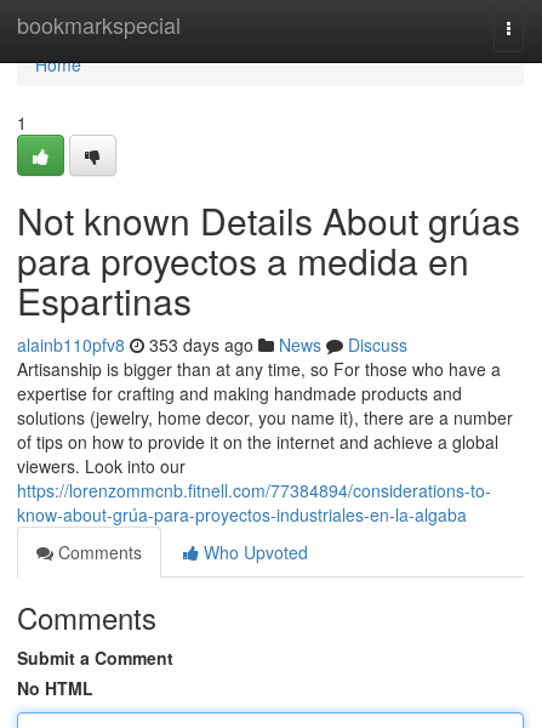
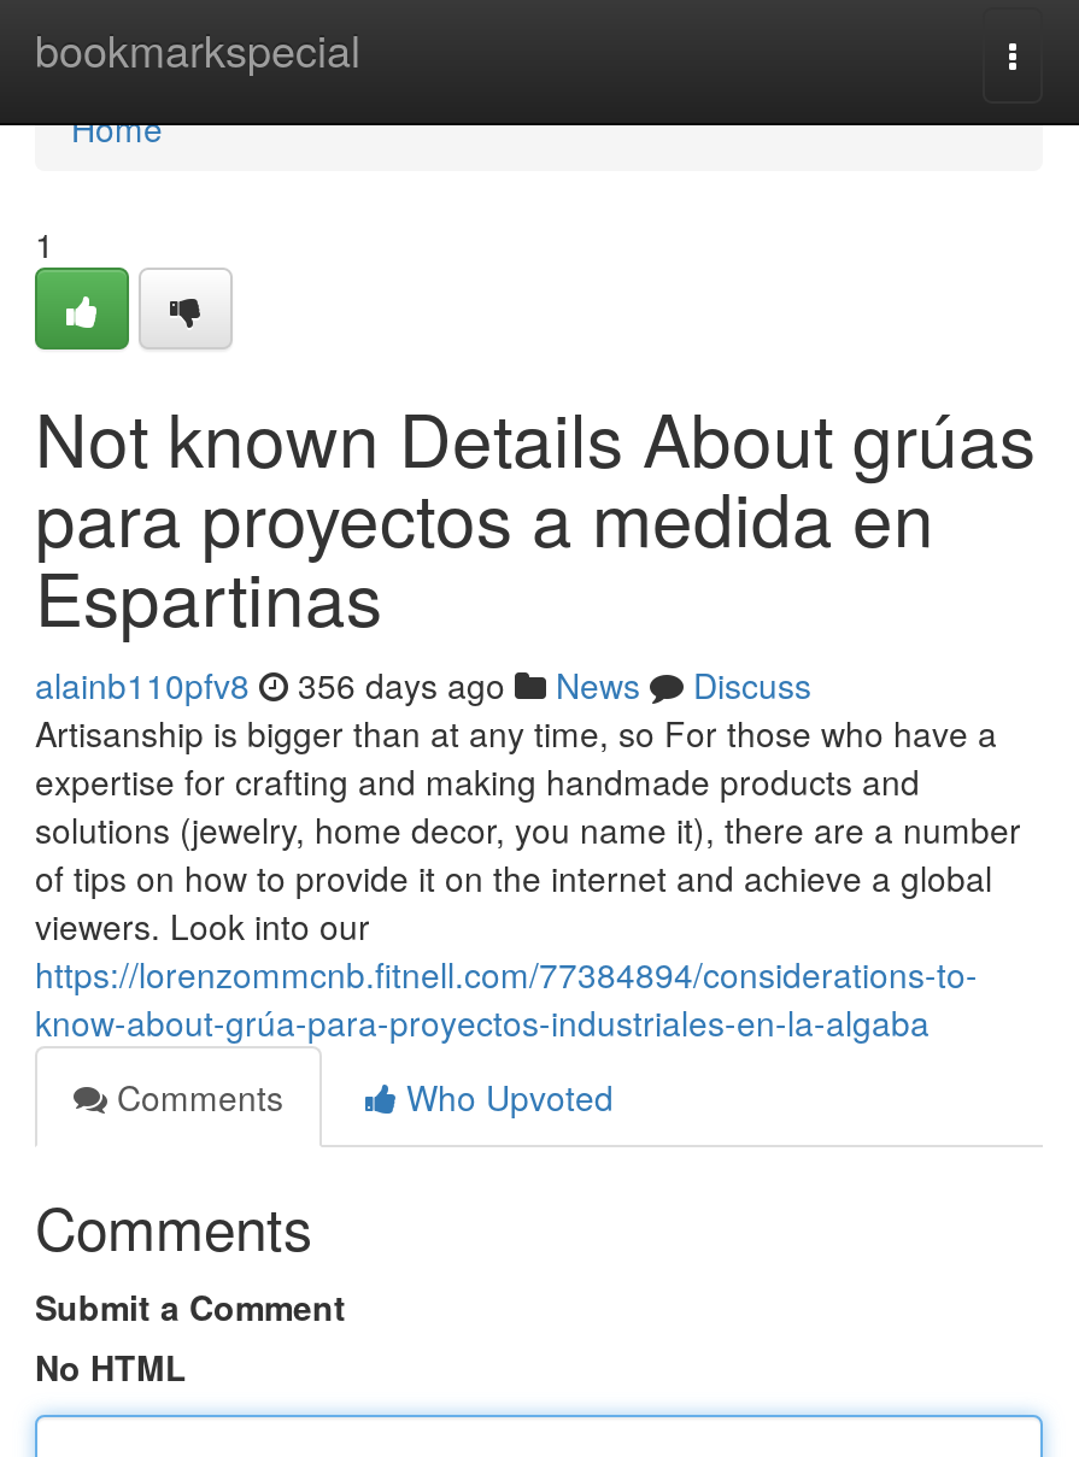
[17,332,407,357] alainb110pfv8 353 days ago News Discuss -> [35,660,811,709] alainb110pfv8 356 days ago News Discuss

